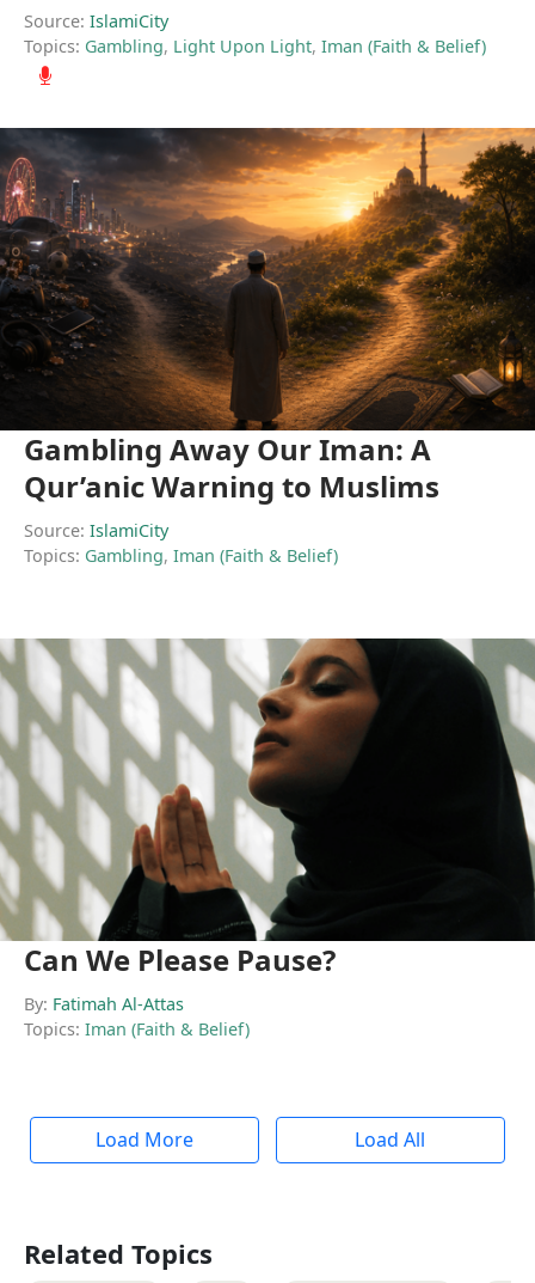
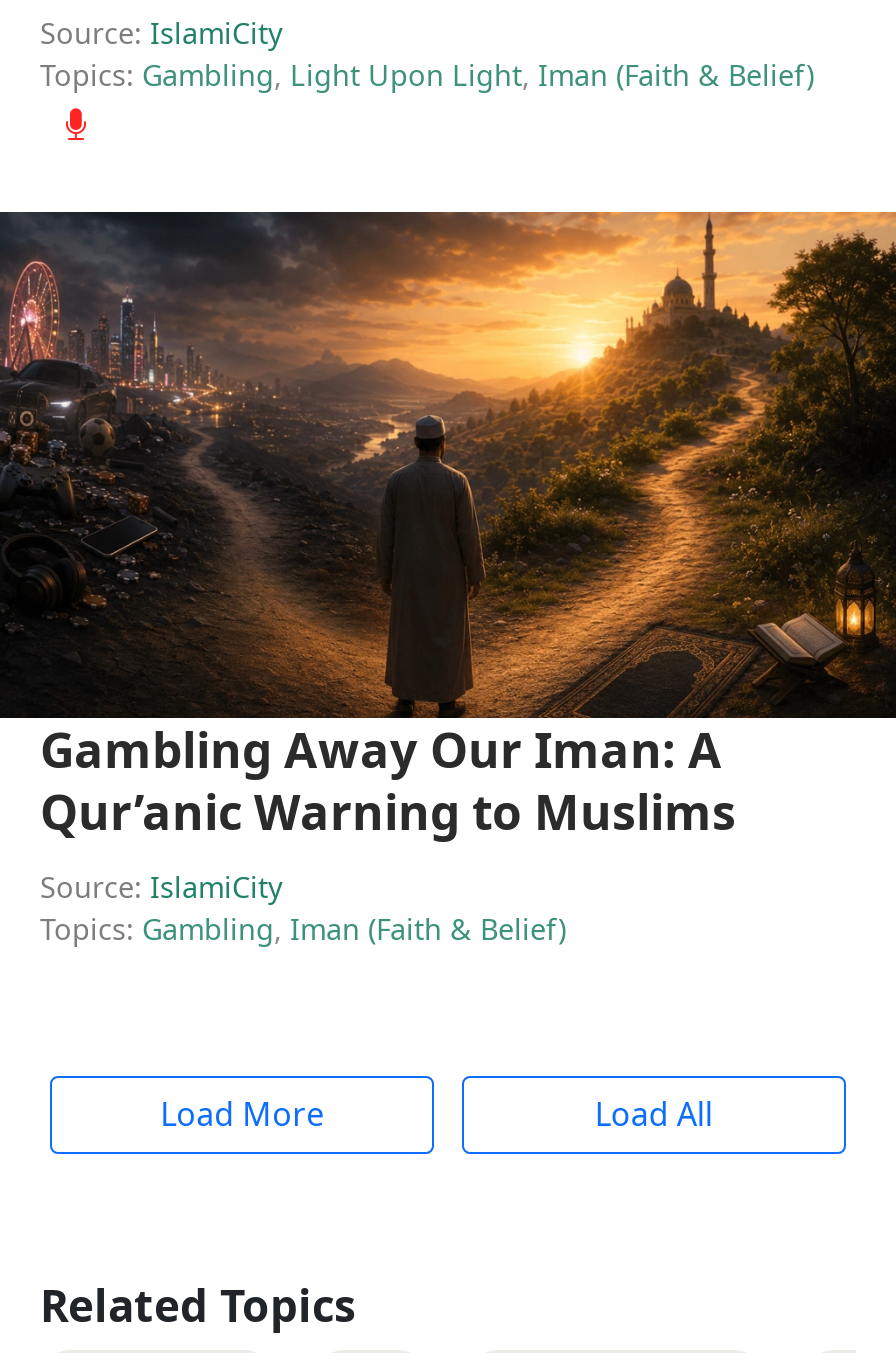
[4,637,531,1040] [image] | Can We Please Pause? | By: Fatimah Al-Attas | Topics: Iman (Faith & Belief) -> none

